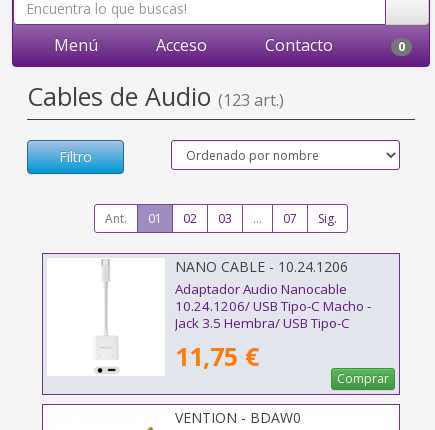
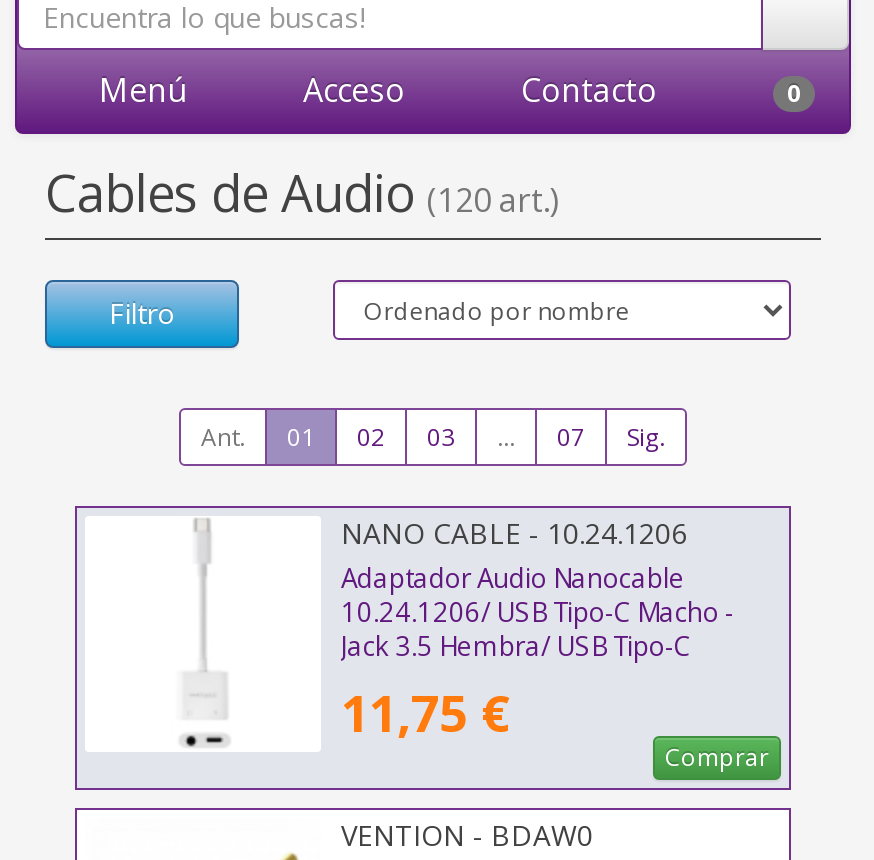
[27,79,284,113] Cables de Audio (123 art.) -> [45,158,559,226] Cables de Audio (120 art.)

